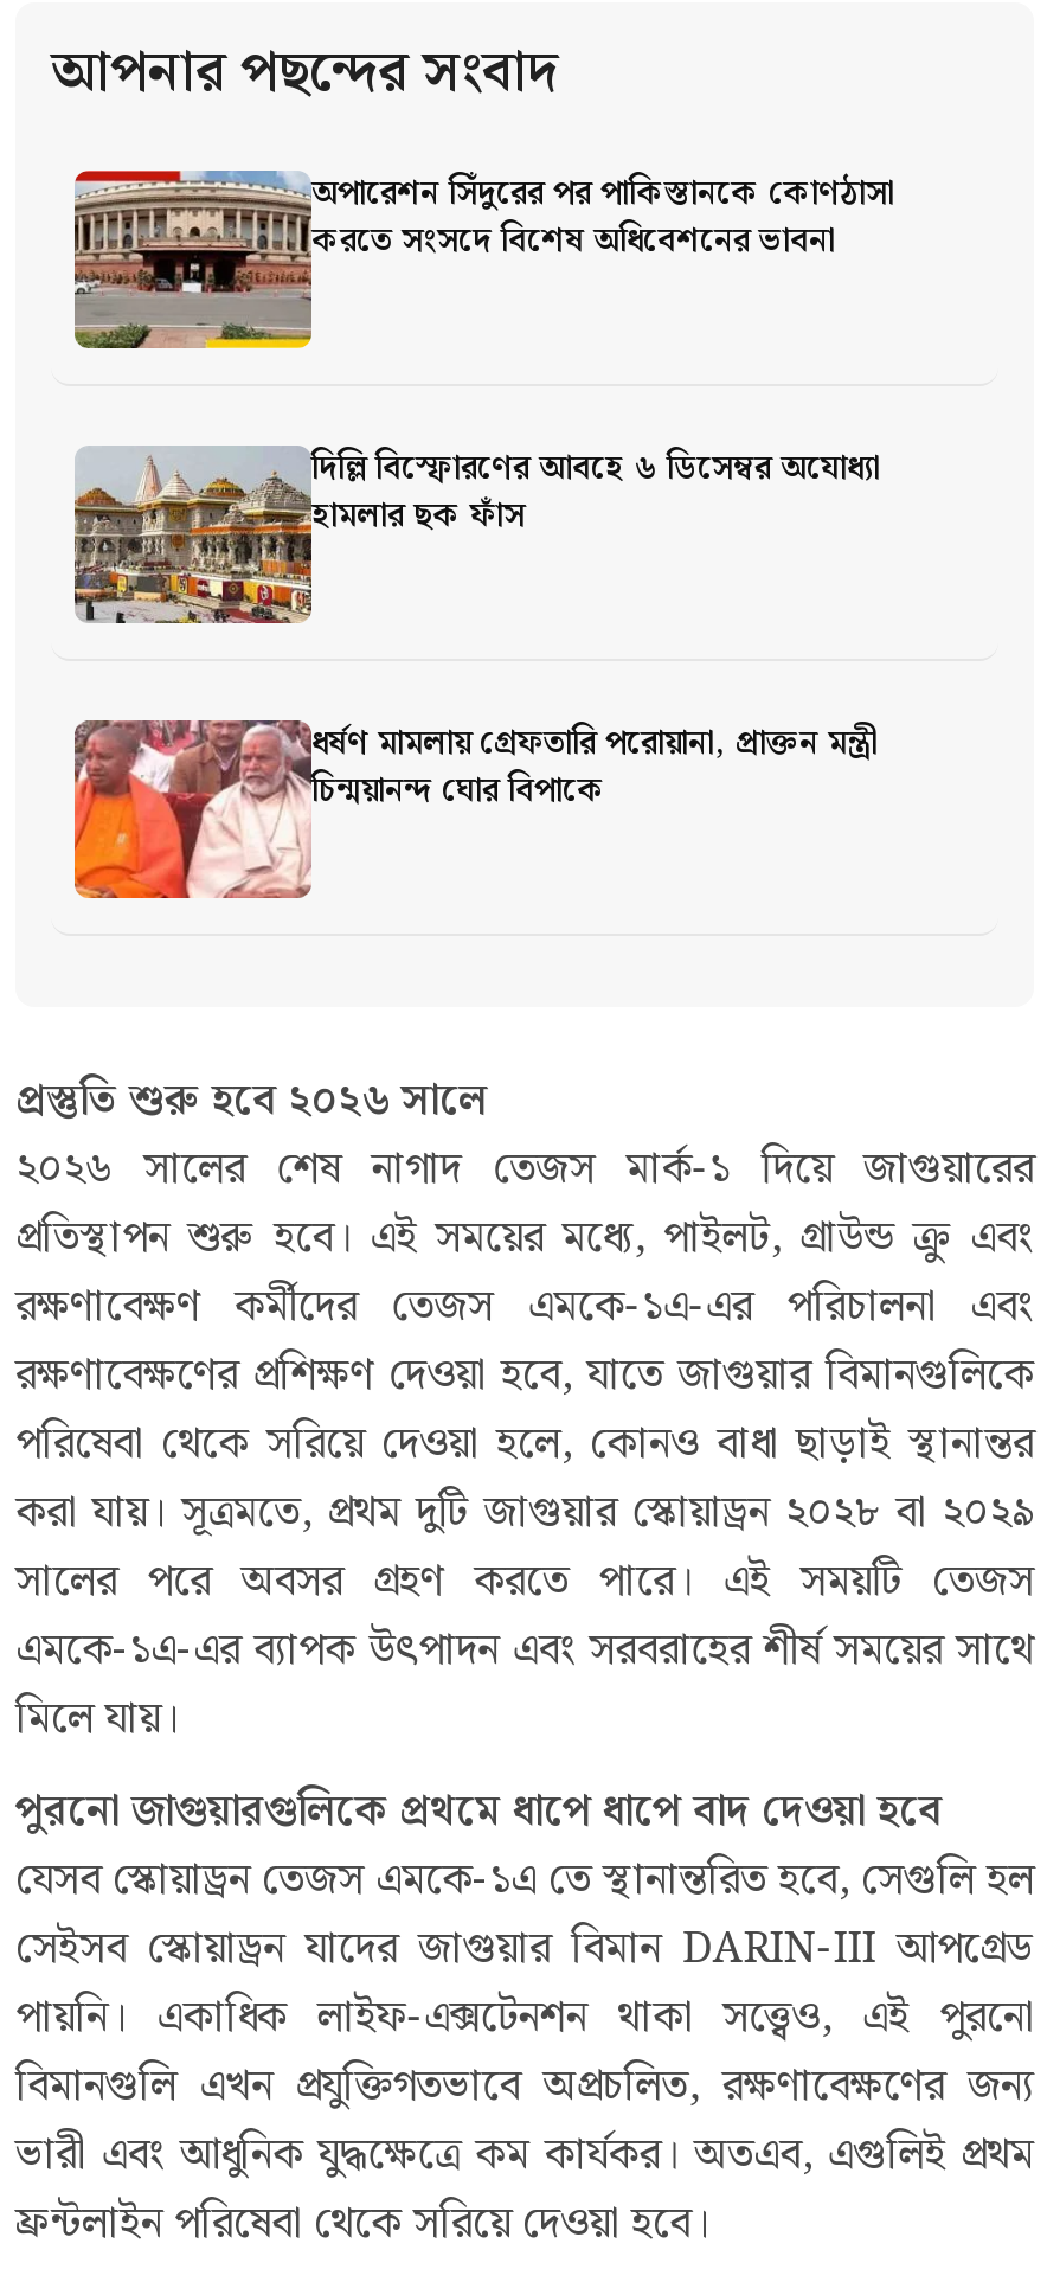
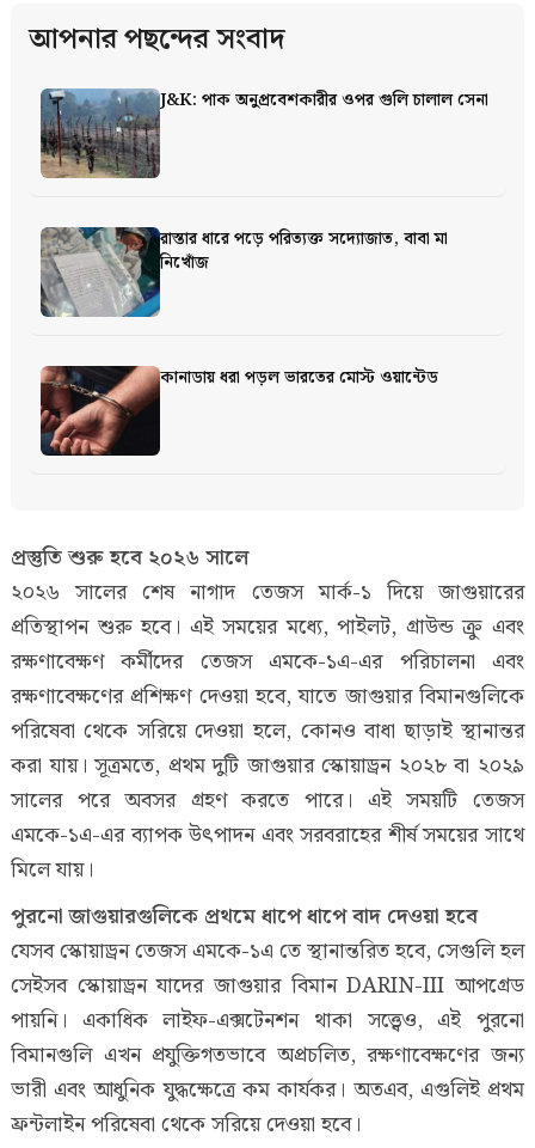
[72,168,894,351] [image] | অপারেশন সিঁদুরের পর পাকিস্তানকে কোণঠাসা | করতে সংসদে বিশেষ অধিবেশনের ভাবনা -> [39,87,488,179] [image] | J&K: পাক অনুপ্রবেশকারীর ওপর গুলি চালাল সেনা
[72,443,880,626] [image] | দিল্লি বিস্ফোরণের আবহে ৬ ডিসেম্বর অযোধ্যা | হামলার ছক ফাঁস -> [39,226,448,318] [image] | রাস্তার ধারে পড়ে পরিত্যক্ত সদ্যোজাত, বাবা মা | নিখোঁজ
[72,718,878,900] [image] | ধর্ষণ মামলায় গ্রেফতারি পরোয়ানা, প্রাক্তন মন্ত্রী | চিন্ময়ানন্দ ঘোর বিপাকে -> [39,365,438,457] [image] | কানাডায় ধরা পড়ল ভারতের মোস্ট ওয়ান্টেড

